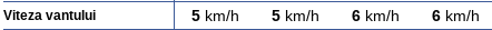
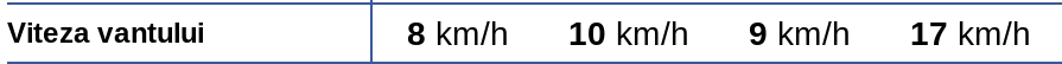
[191,7,239,24] 5 km/h -> [407,14,509,52] 8 km/h
[271,7,319,24] 5 km/h -> [568,14,689,52] 10 km/h
[351,7,399,24] 6 km/h -> [749,14,851,52] 9 km/h
[431,7,479,24] 6 km/h -> [910,14,1031,52] 17 km/h

